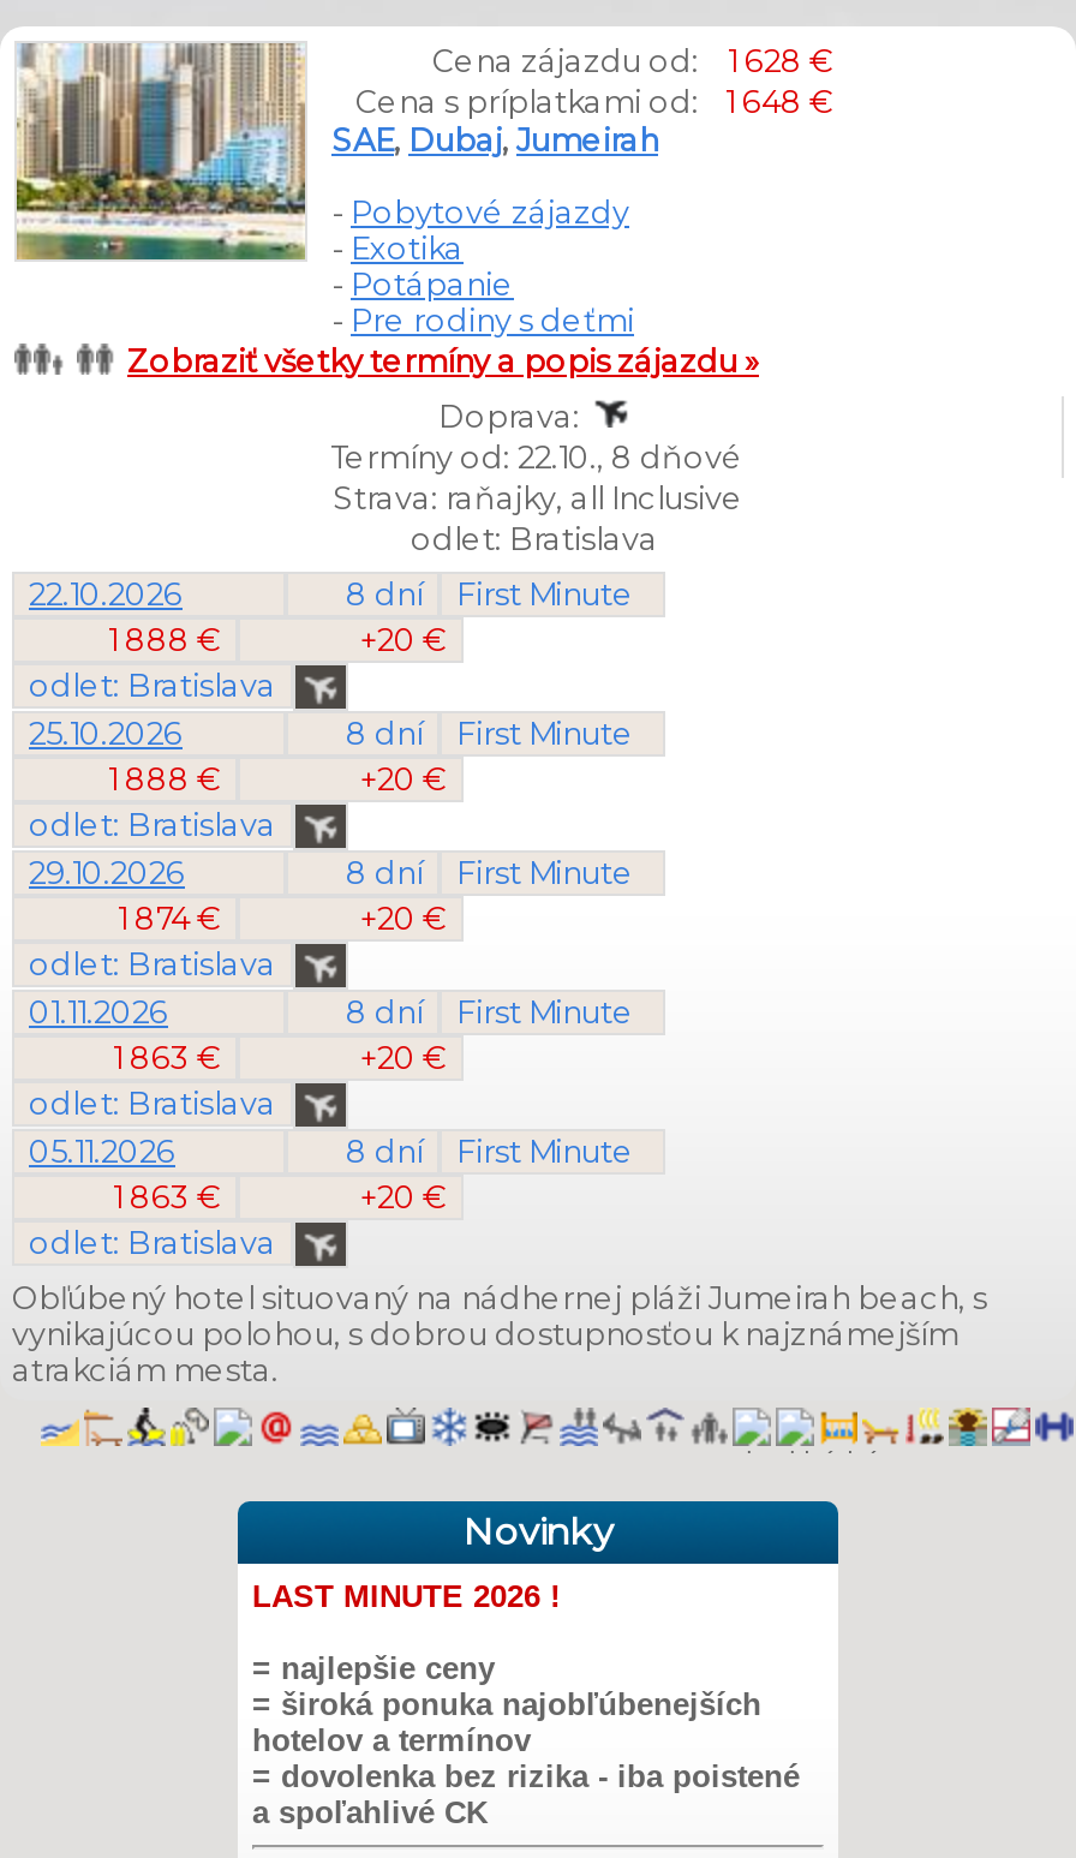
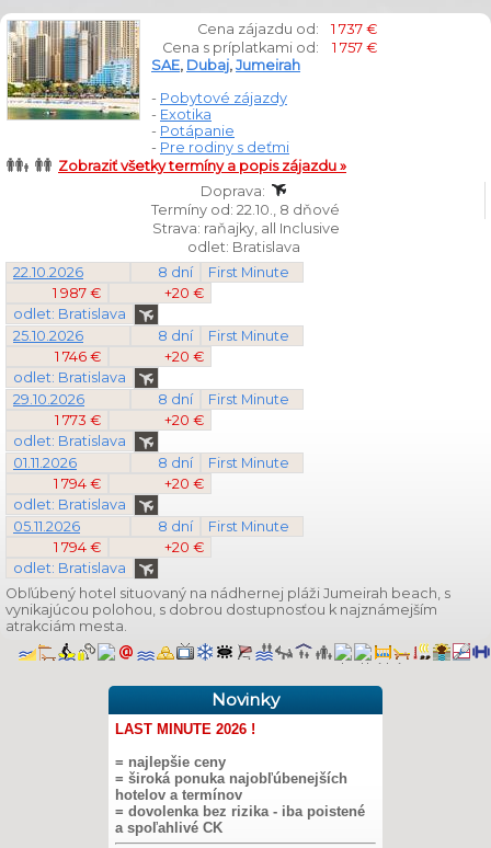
[432,43,833,79] Cena zájazdu od: 1 628 € -> [197,21,377,37] Cena zájazdu od: 1 737 €
[355,84,833,120] Cena s príplatkami od: 1 648 € -> [162,39,377,56] Cena s príplatkami od: 1 757 €
[108,622,221,658] 1 888 € -> [53,285,101,301] 1 987 €
[108,761,221,797] 1 888 € -> [55,348,101,365] 1 746 €
[118,901,221,937] 1 874 € -> [55,412,101,428] 1 773 €
[113,1040,221,1076] 1 863 € -> [54,475,101,492] 1 794 €
[113,1179,221,1215] 1 863 € -> [54,539,101,555] 1 794 €

